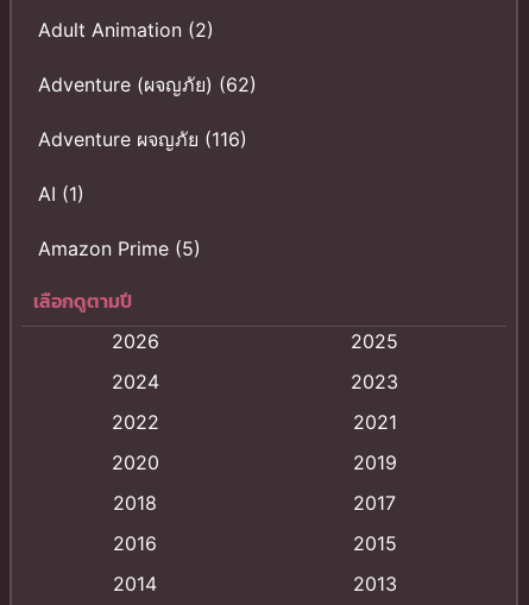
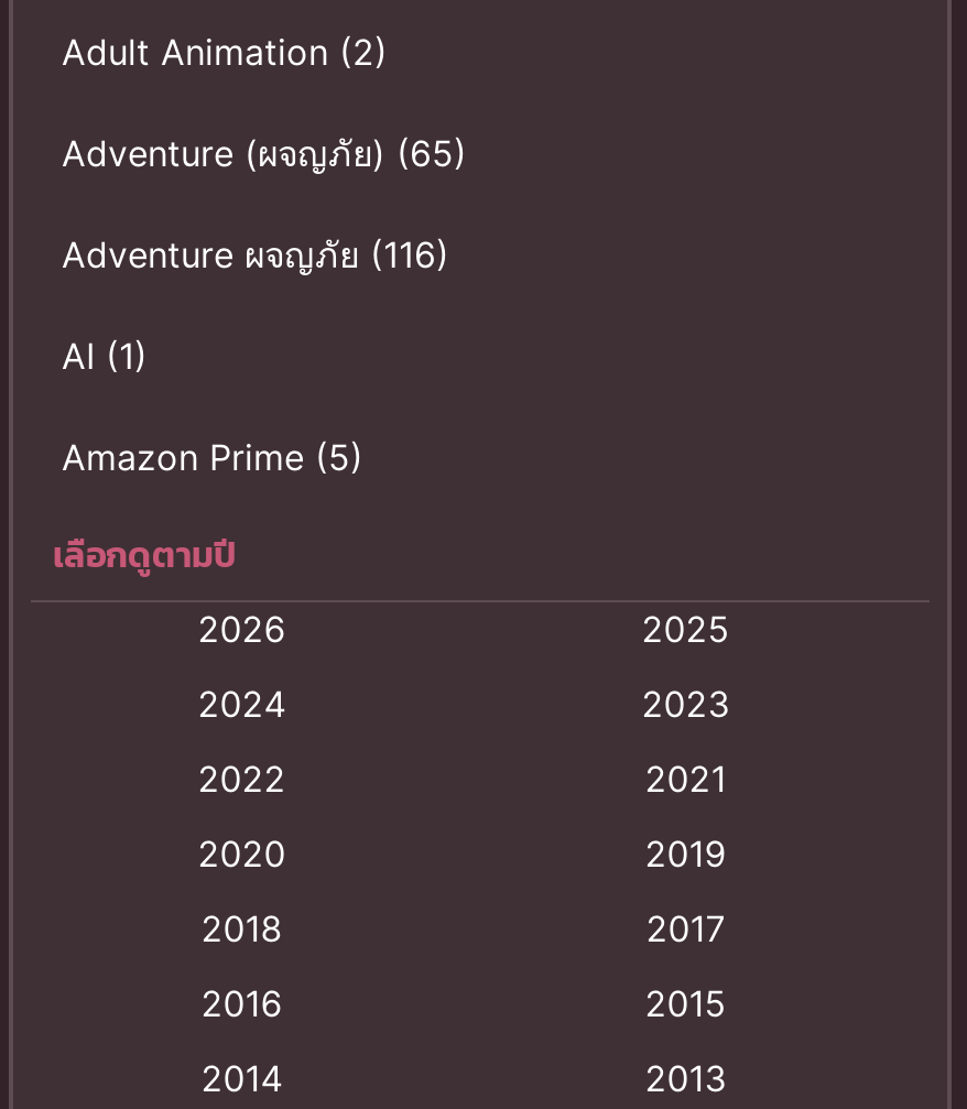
[38,72,257,96] Adventure (ผจญภัย) (62) -> [62,131,467,175] Adventure (ผจญภัย) (65)

